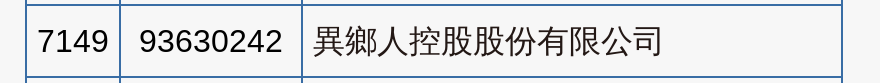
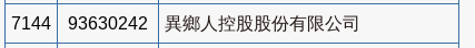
[37,24,665,58] 7149 93630242 異鄉人控股股份有限公司 -> [11,14,360,33] 7144 93630242 異鄉人控股股份有限公司

